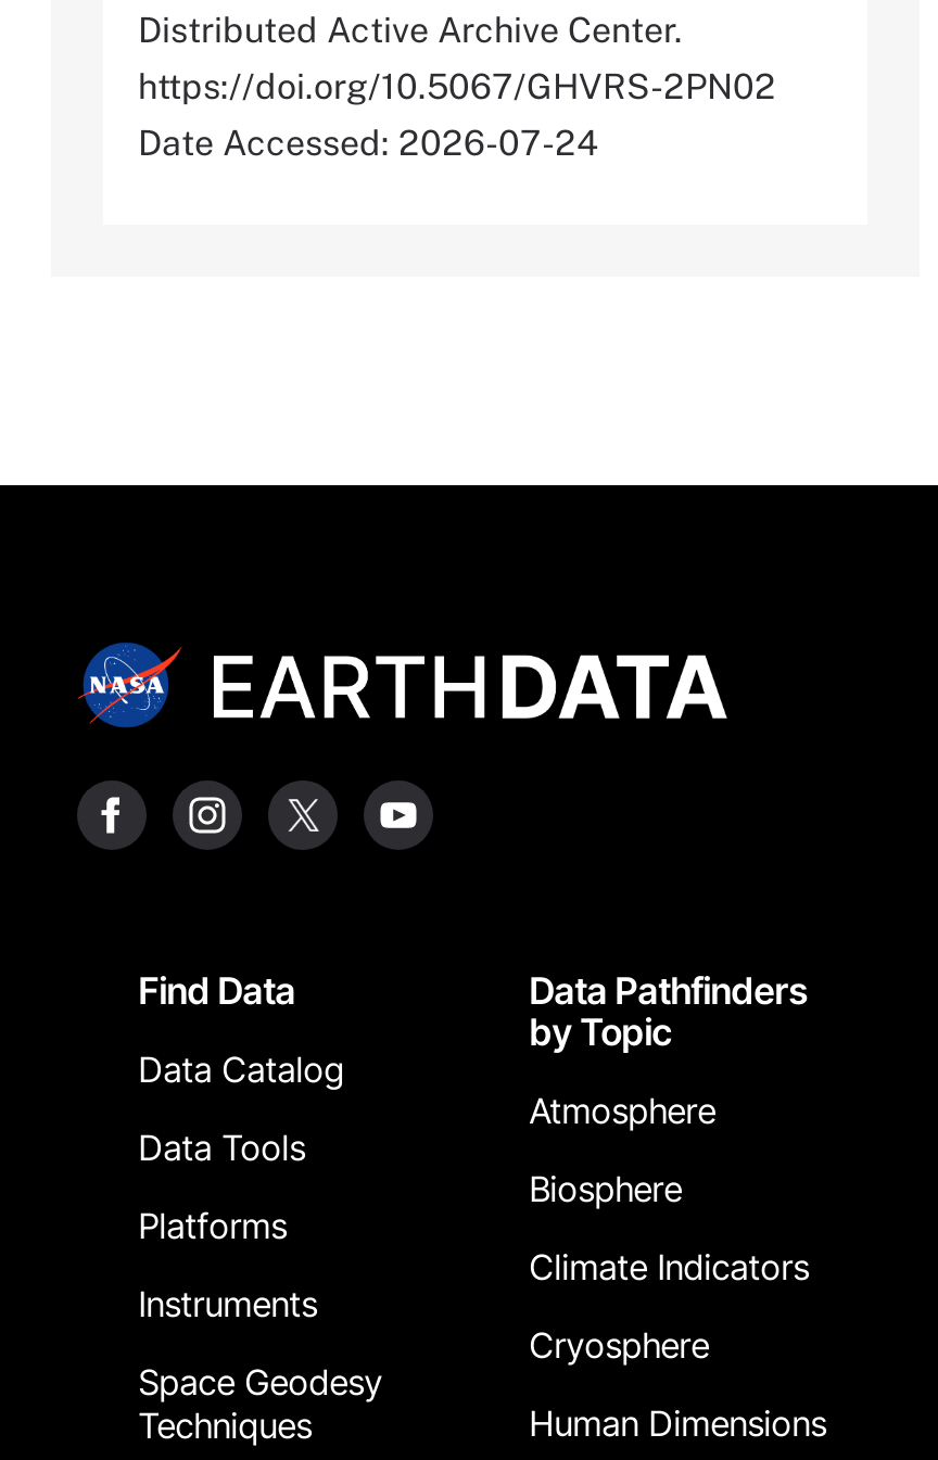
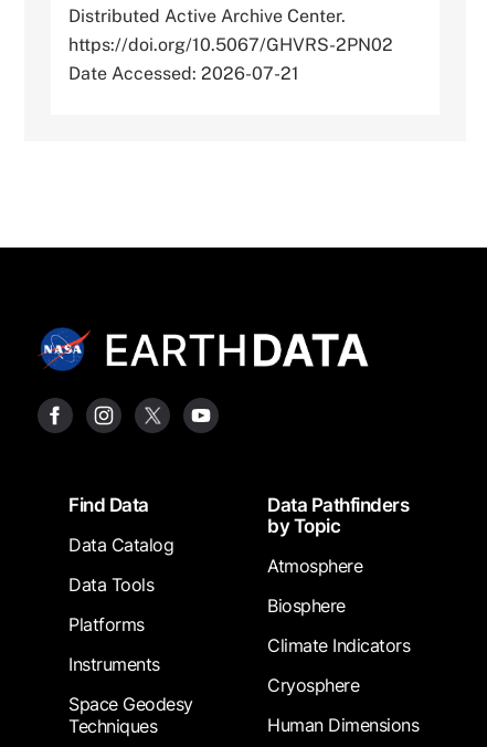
[138,123,598,164] Date Accessed: 2026-07-24 -> [68,63,299,84] Date Accessed: 2026-07-21

